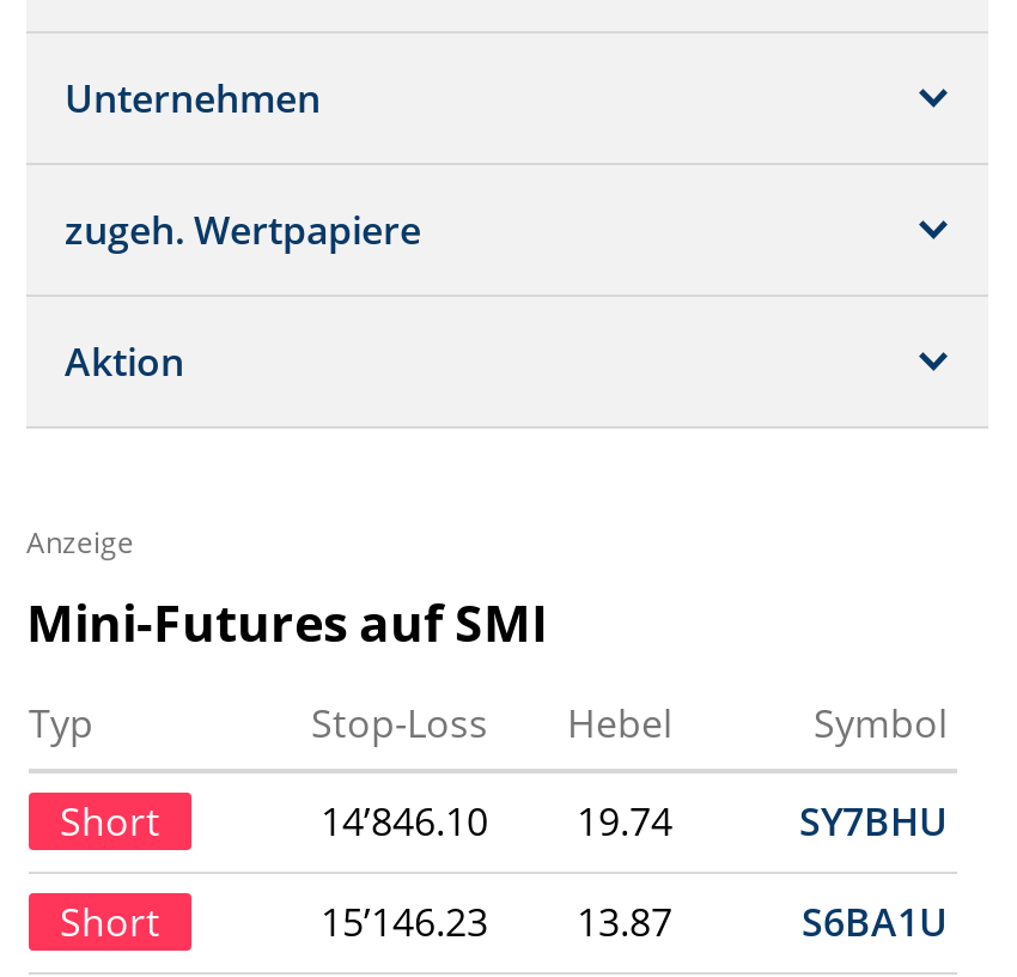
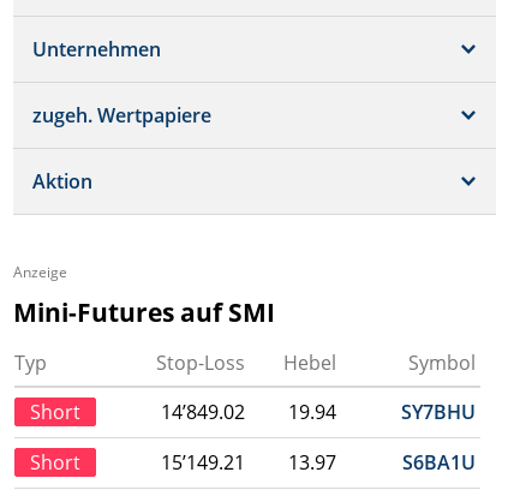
[321,795,488,848] 14’846.10 -> [161,399,245,425] 14’849.02
[577,795,672,848] 19.74 -> [288,399,336,425] 19.94
[321,896,488,948] 15’146.23 -> [161,449,245,476] 15’149.21
[577,896,672,948] 13.87 -> [288,449,336,476] 13.97

